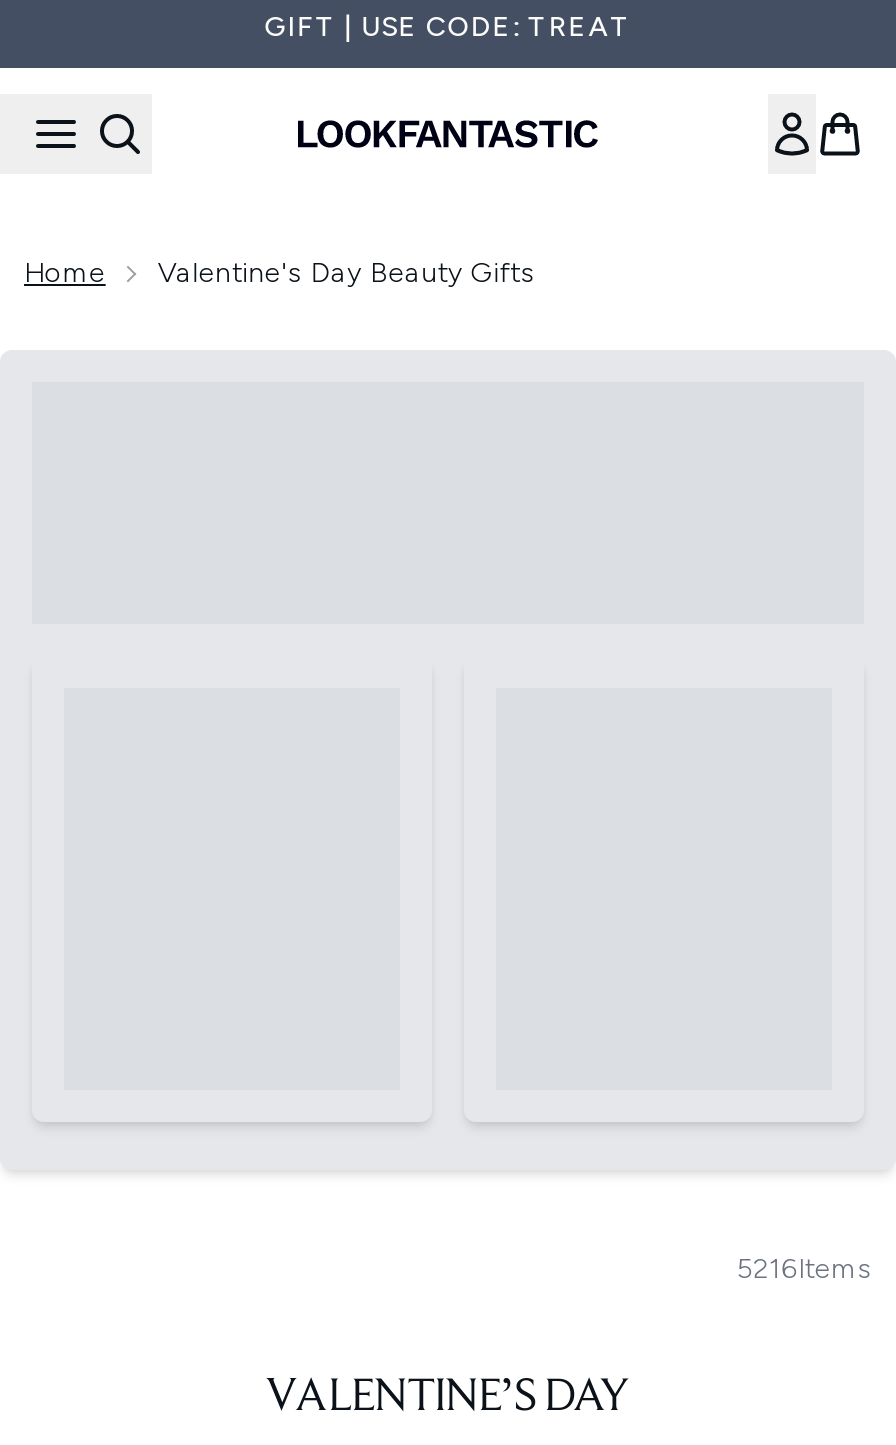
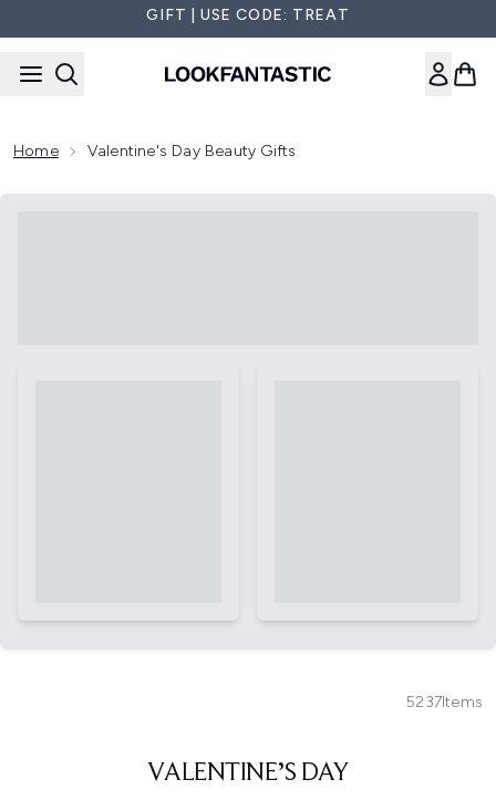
[736,1252,872,1286] 5216Items -> [407,693,483,711] 5237Items

